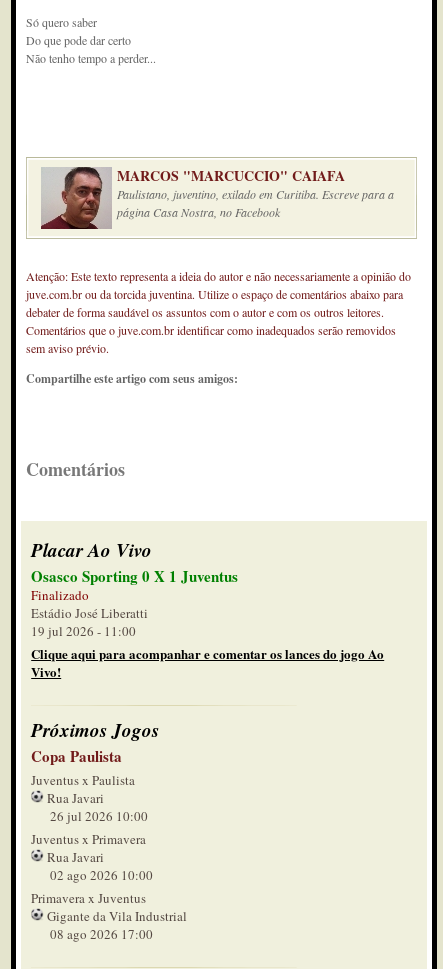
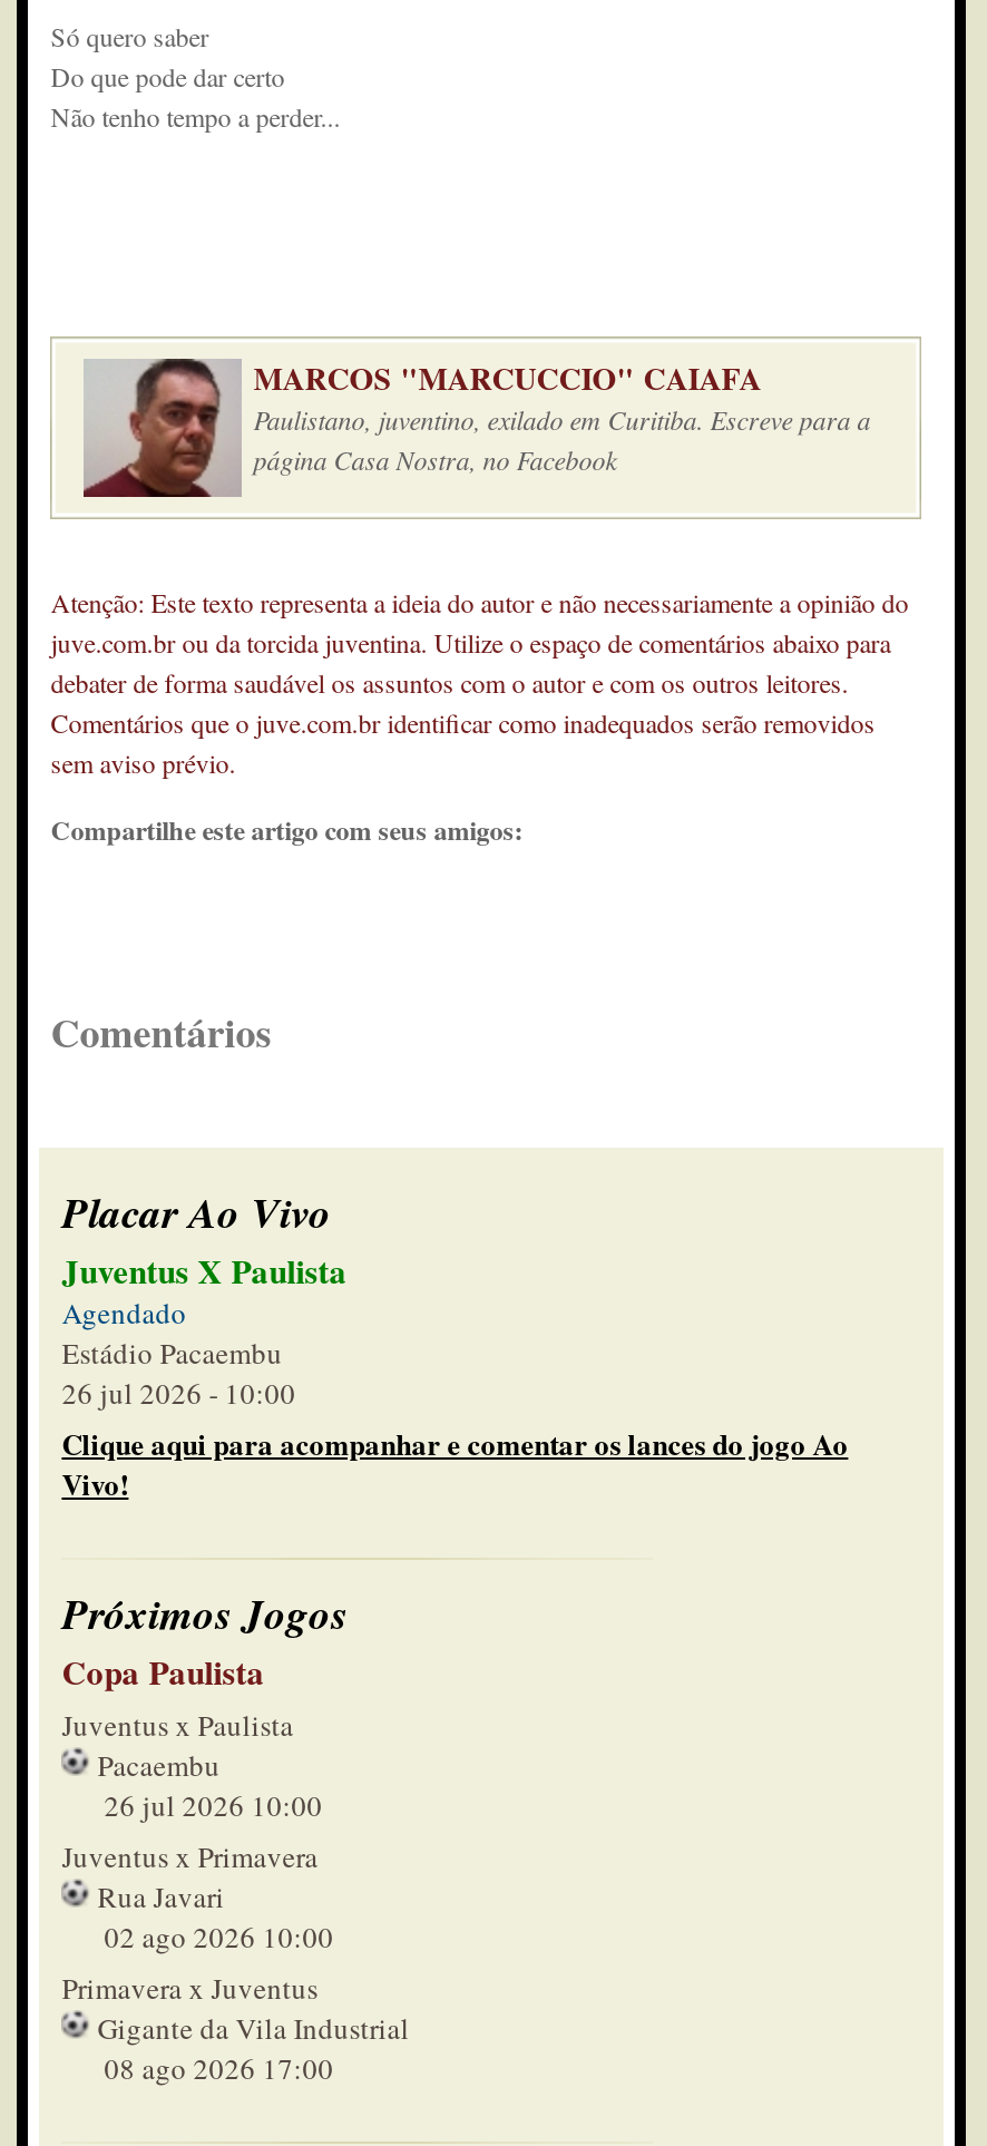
[31,565,238,640] Osasco Sporting 0 X 1 Juventus | Finalizado | Estádio José Liberatti | 19 jul 2026 - 11:00 -> [62,1246,347,1413] Juventus X Paulista | Agendado | Estádio Pacaembu | 26 jul 2026 - 10:00
[44,789,104,807] Rua Javari -> [91,1745,220,1785] Pacaembu

